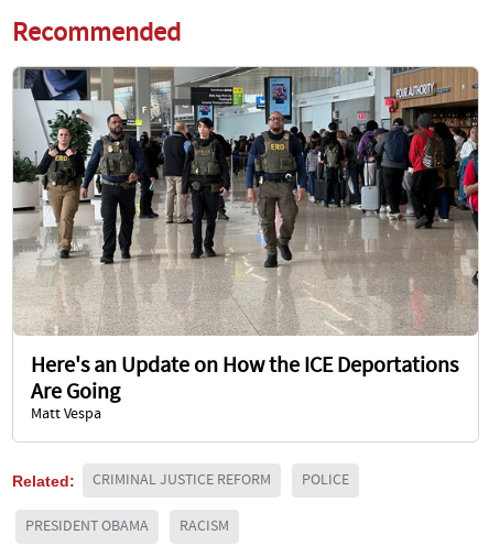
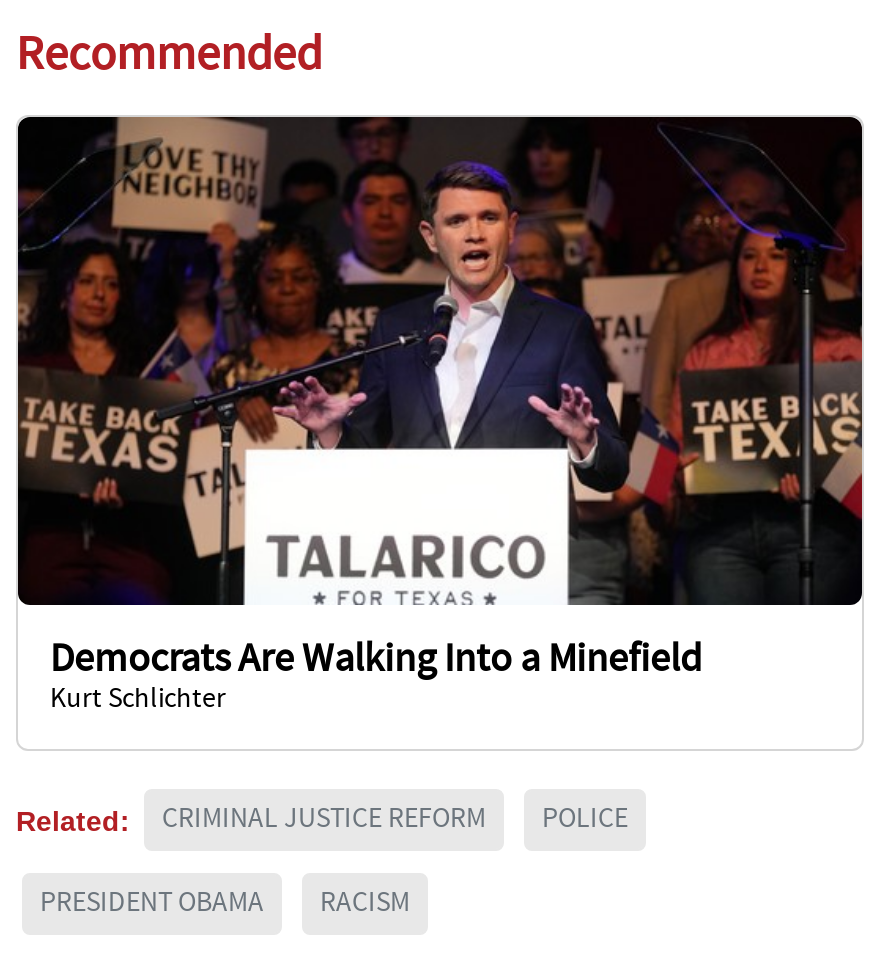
[12,66,479,423] [image] | Here's an Update on How the ICE Deportations | Are Going | Matt Vespa -> [16,115,862,716] [image] | Democrats Are Walking Into a Minefield | Kurt Schlichter

